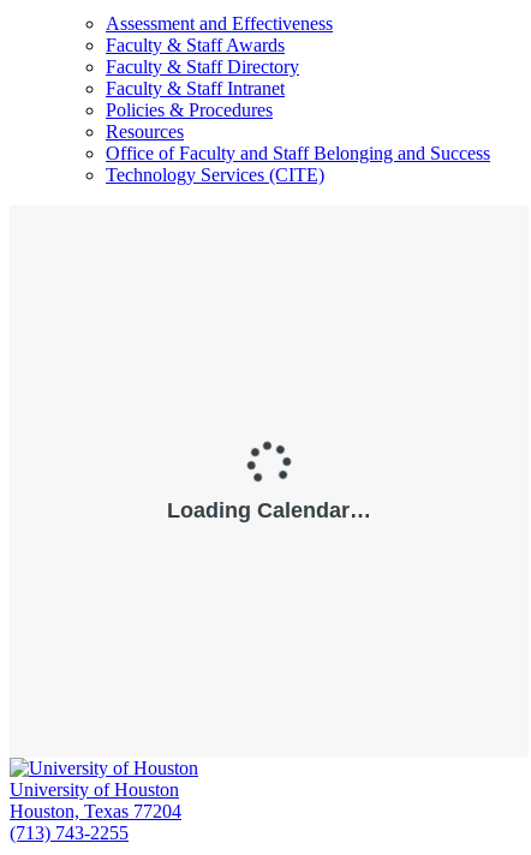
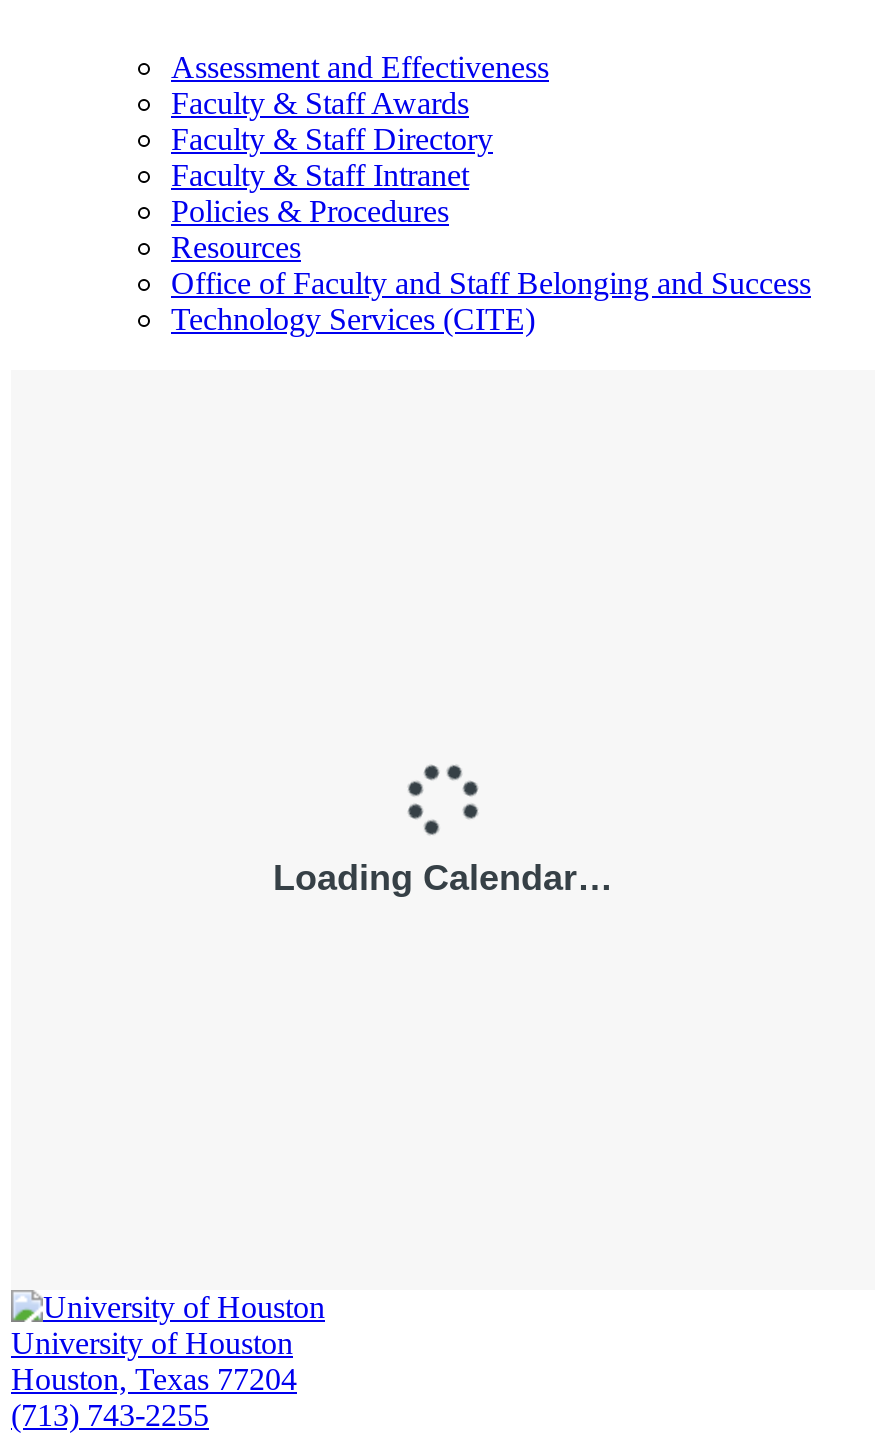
[245,440,293,484] [image] -> [405,762,481,838] [image]

